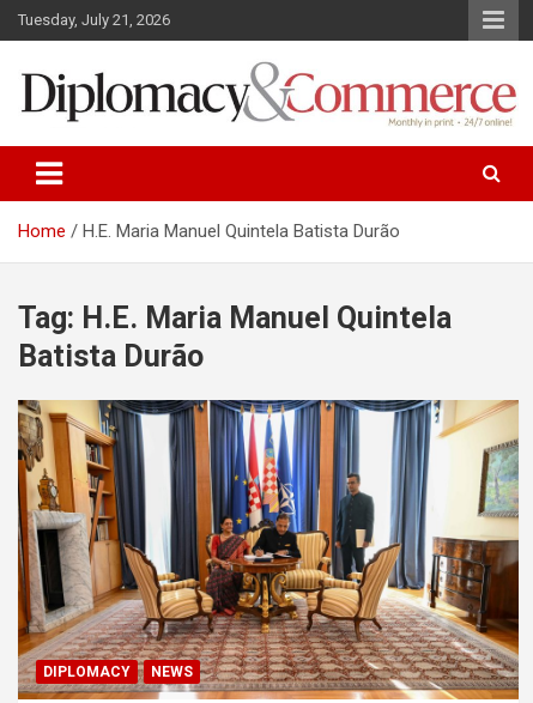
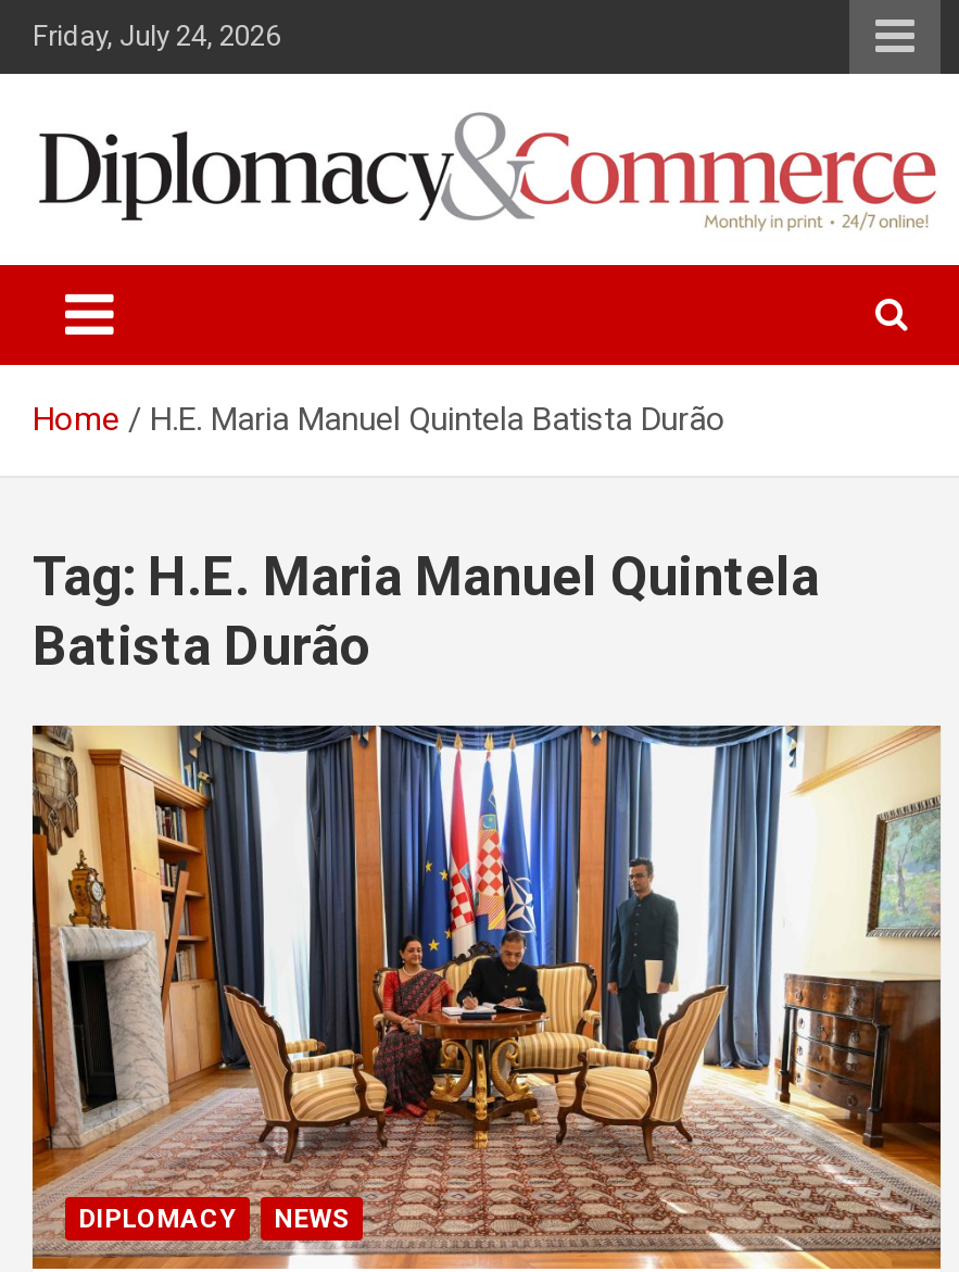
[18,11,170,29] Tuesday, July 21, 2026 -> [33,20,280,52] Friday, July 24, 2026

